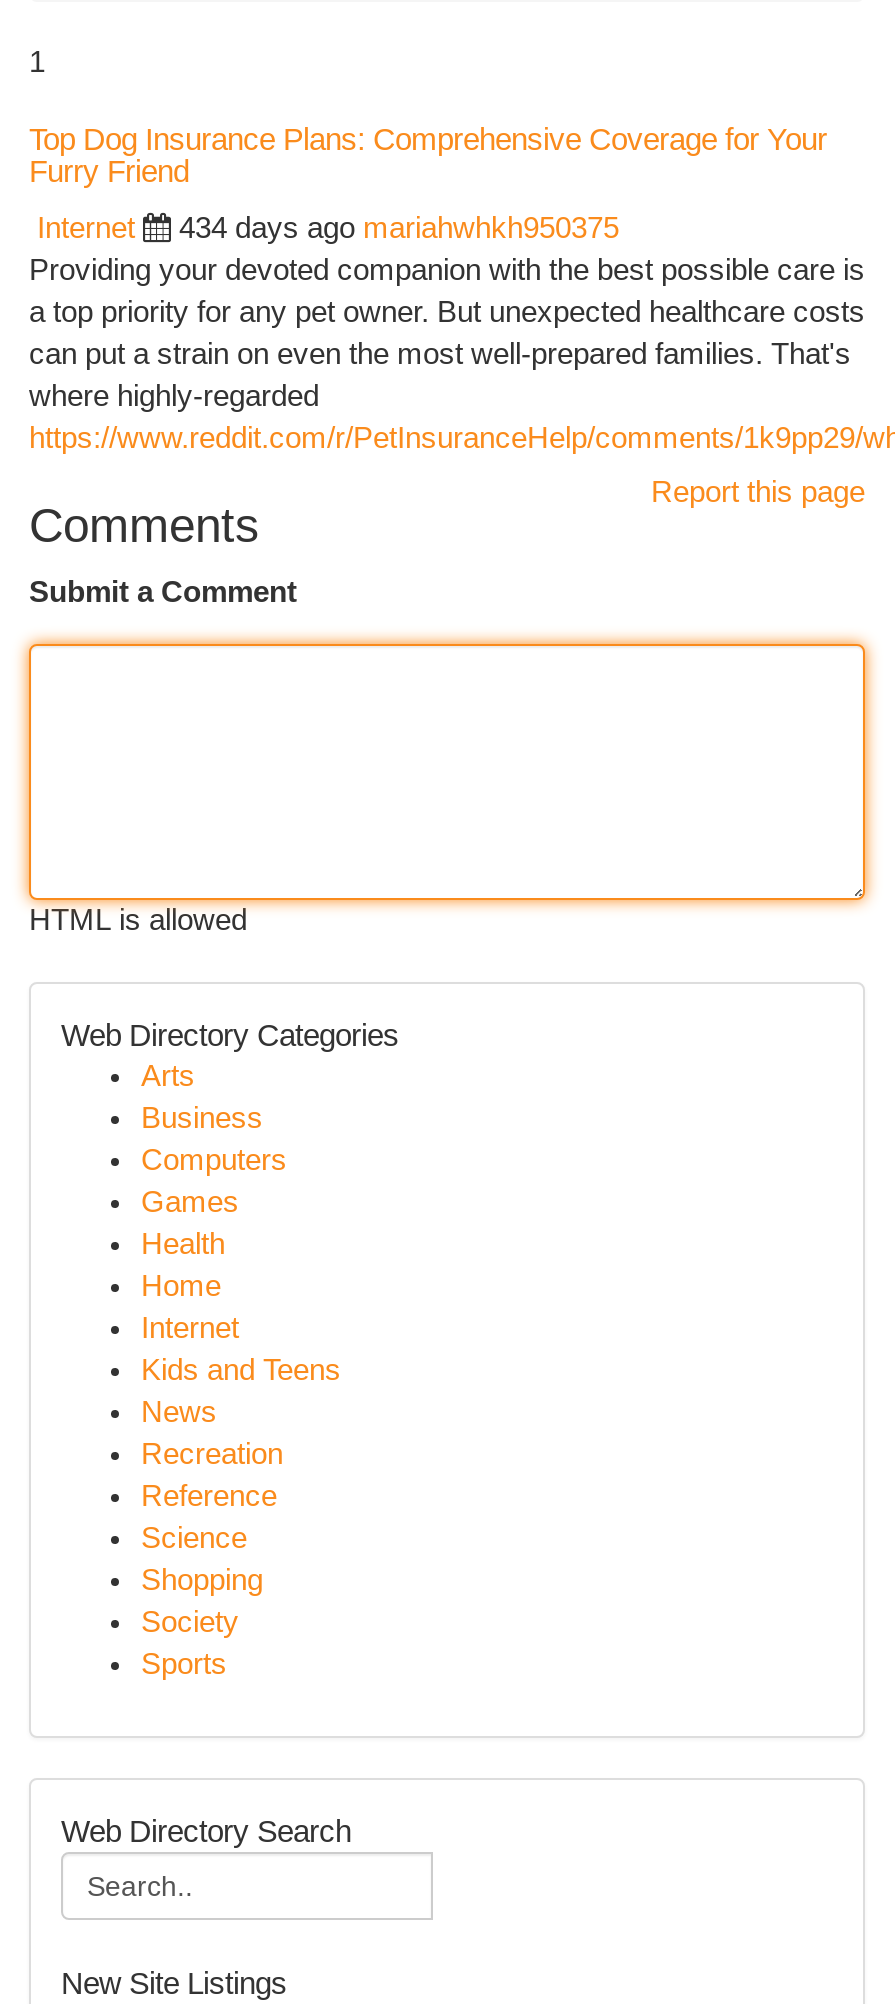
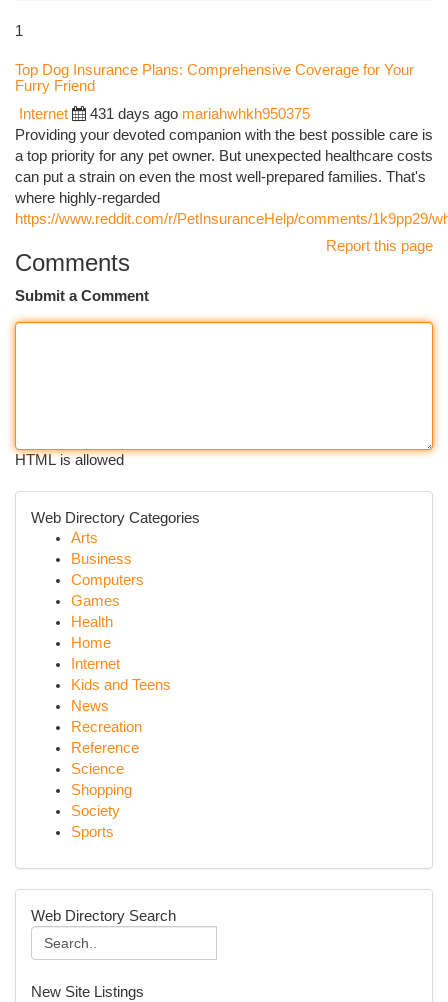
[179,212,619,244] 434 days ago mariahwhkh950375 -> [90,106,310,122] 431 days ago mariahwhkh950375

